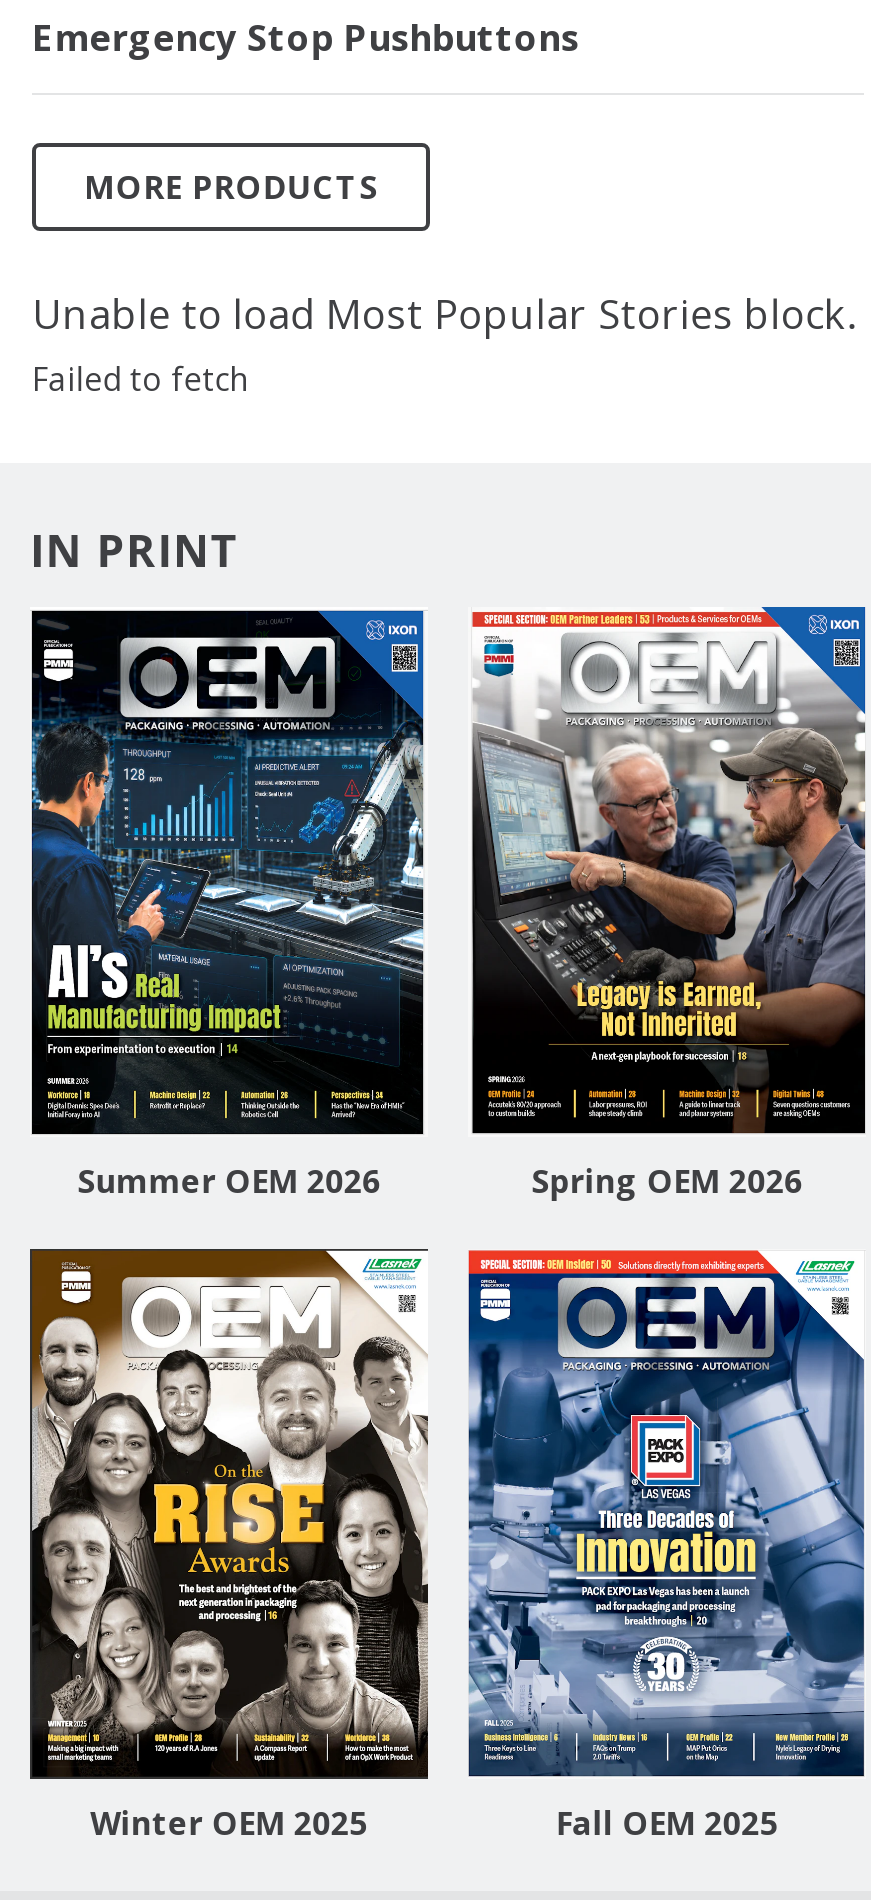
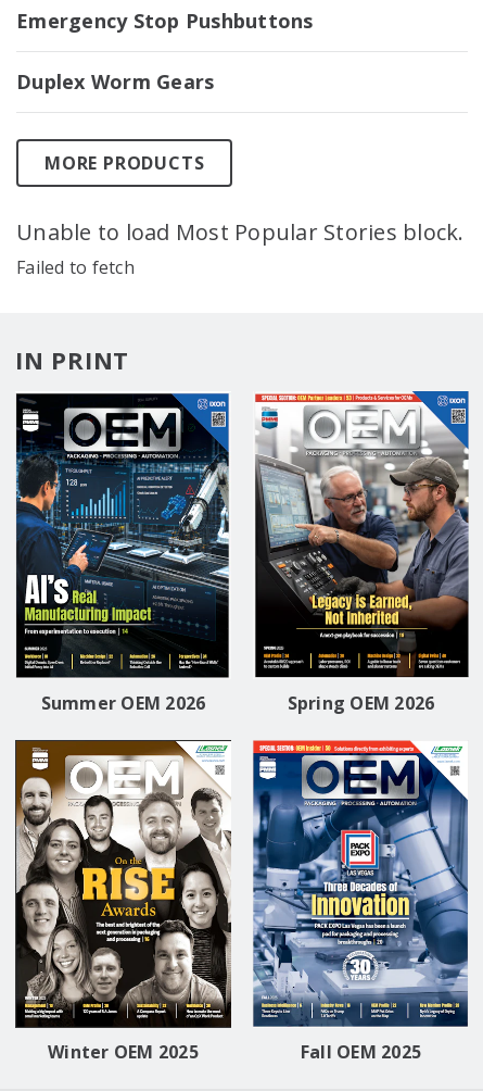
none -> [16,68,214,94] Duplex Worm Gears

